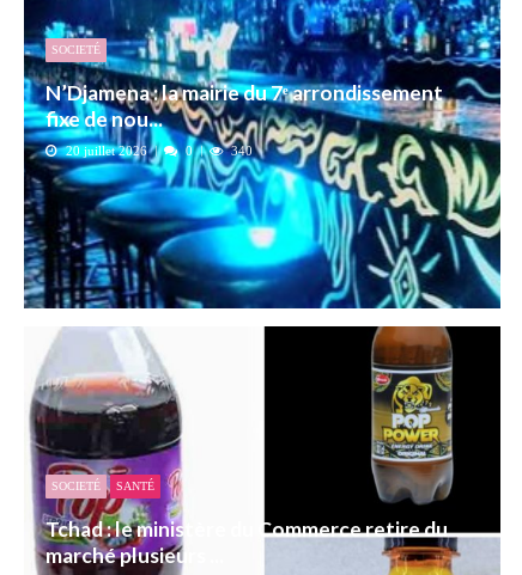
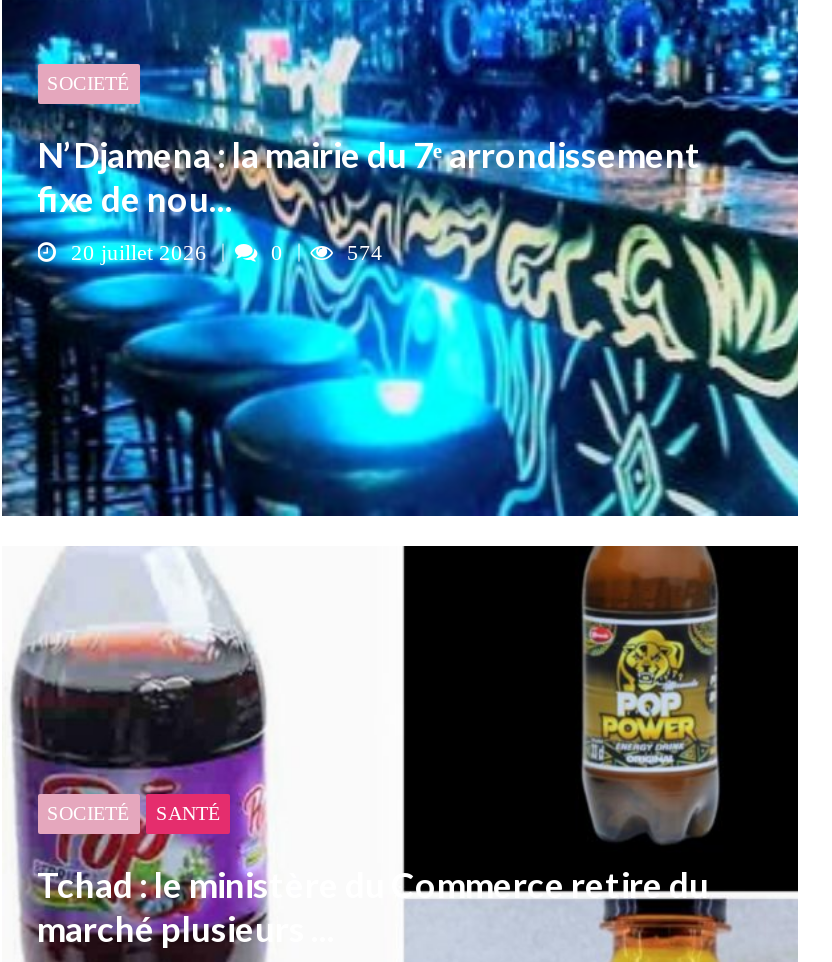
[230,144,252,158] 340 -> [347,240,383,264] 574

